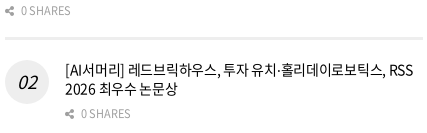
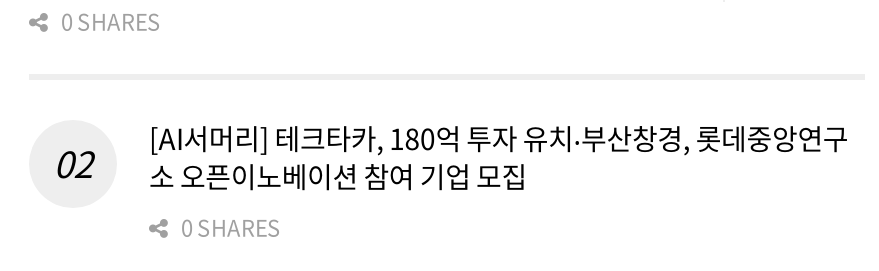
[65,59,413,98] [AI서머리] 레드브릭하우스, 투자 유치‧홀리데이로보틱스, RSS | 2026 최우수 논문상 -> [149,119,848,197] [AI서머리] 테크타카, 180억 투자 유치‧부산창경, 롯데중앙연구 | 소 오픈이노베이션 참여 기업 모집

